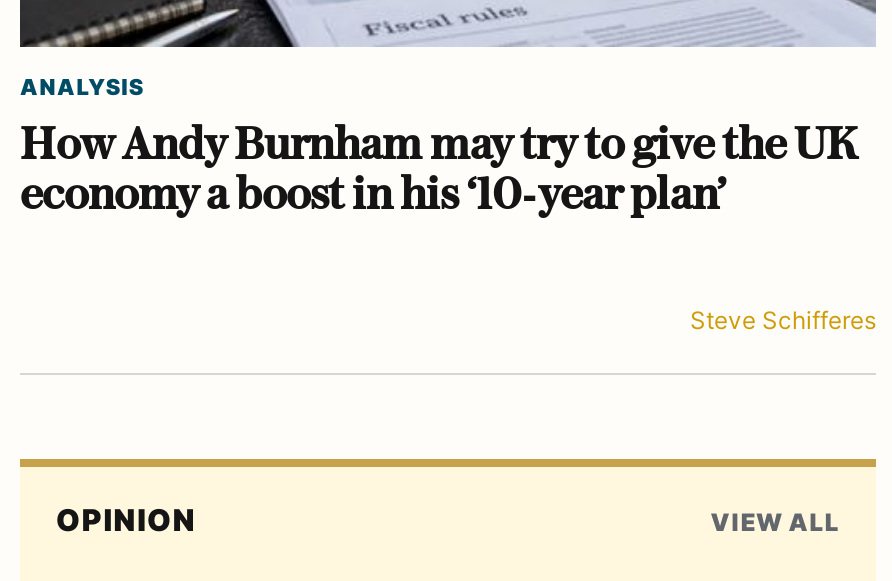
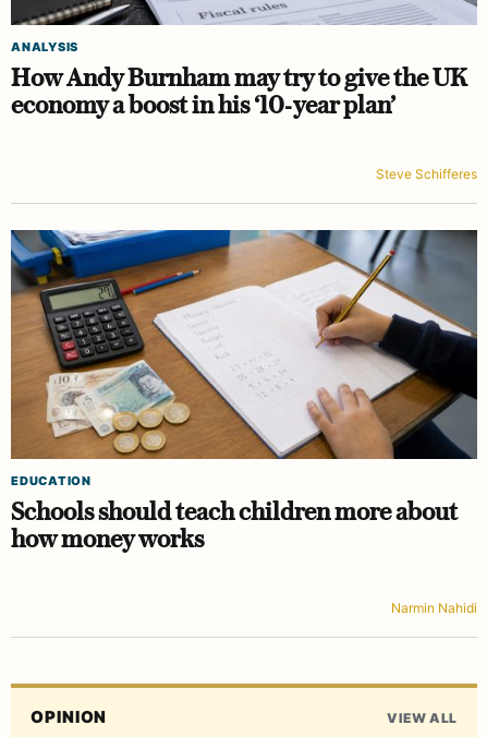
none -> [10,229,477,616] [image] | EDUCATION | Schools should teach children more about | how money works | Narmin Nahidi

